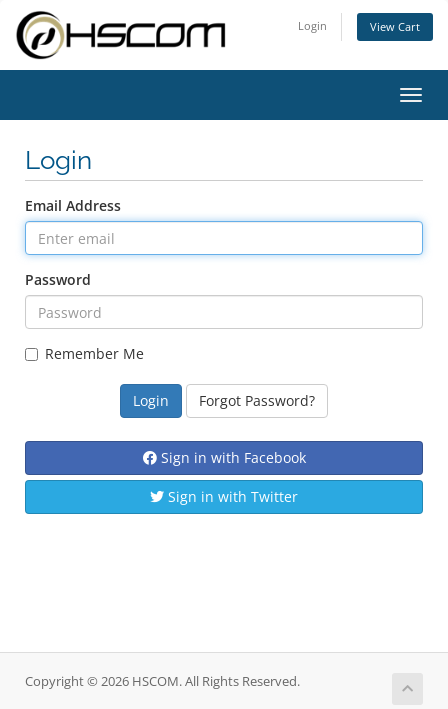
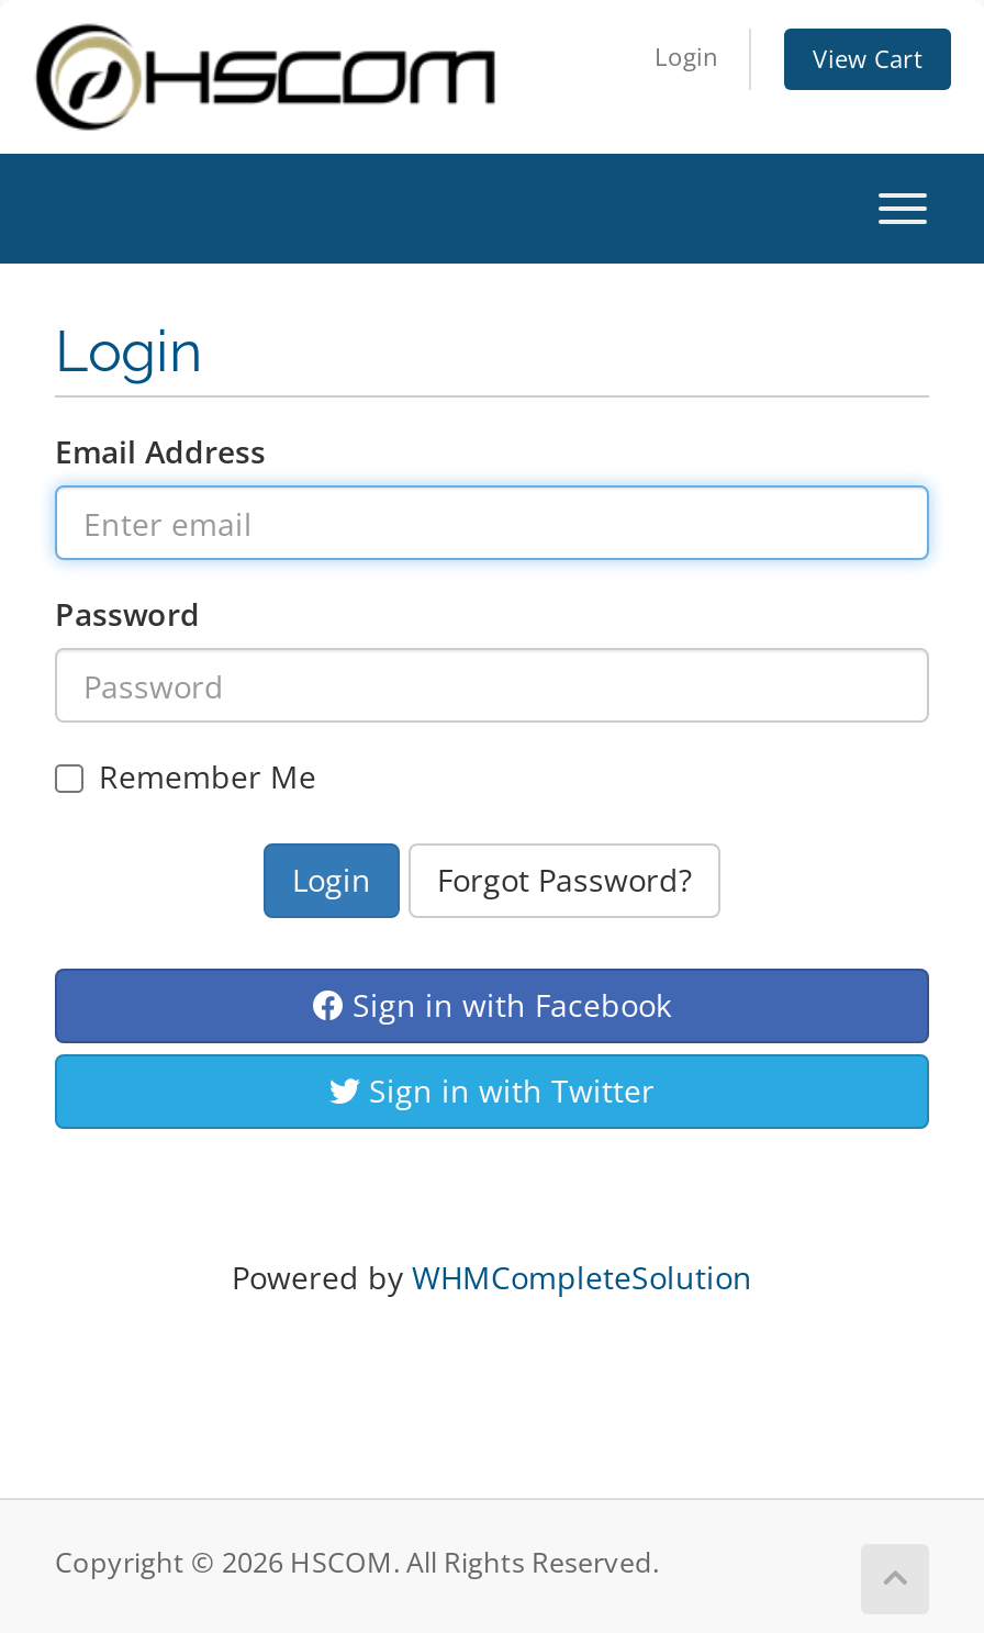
none -> [232,1256,752,1298] Powered by WHMCompleteSolution

